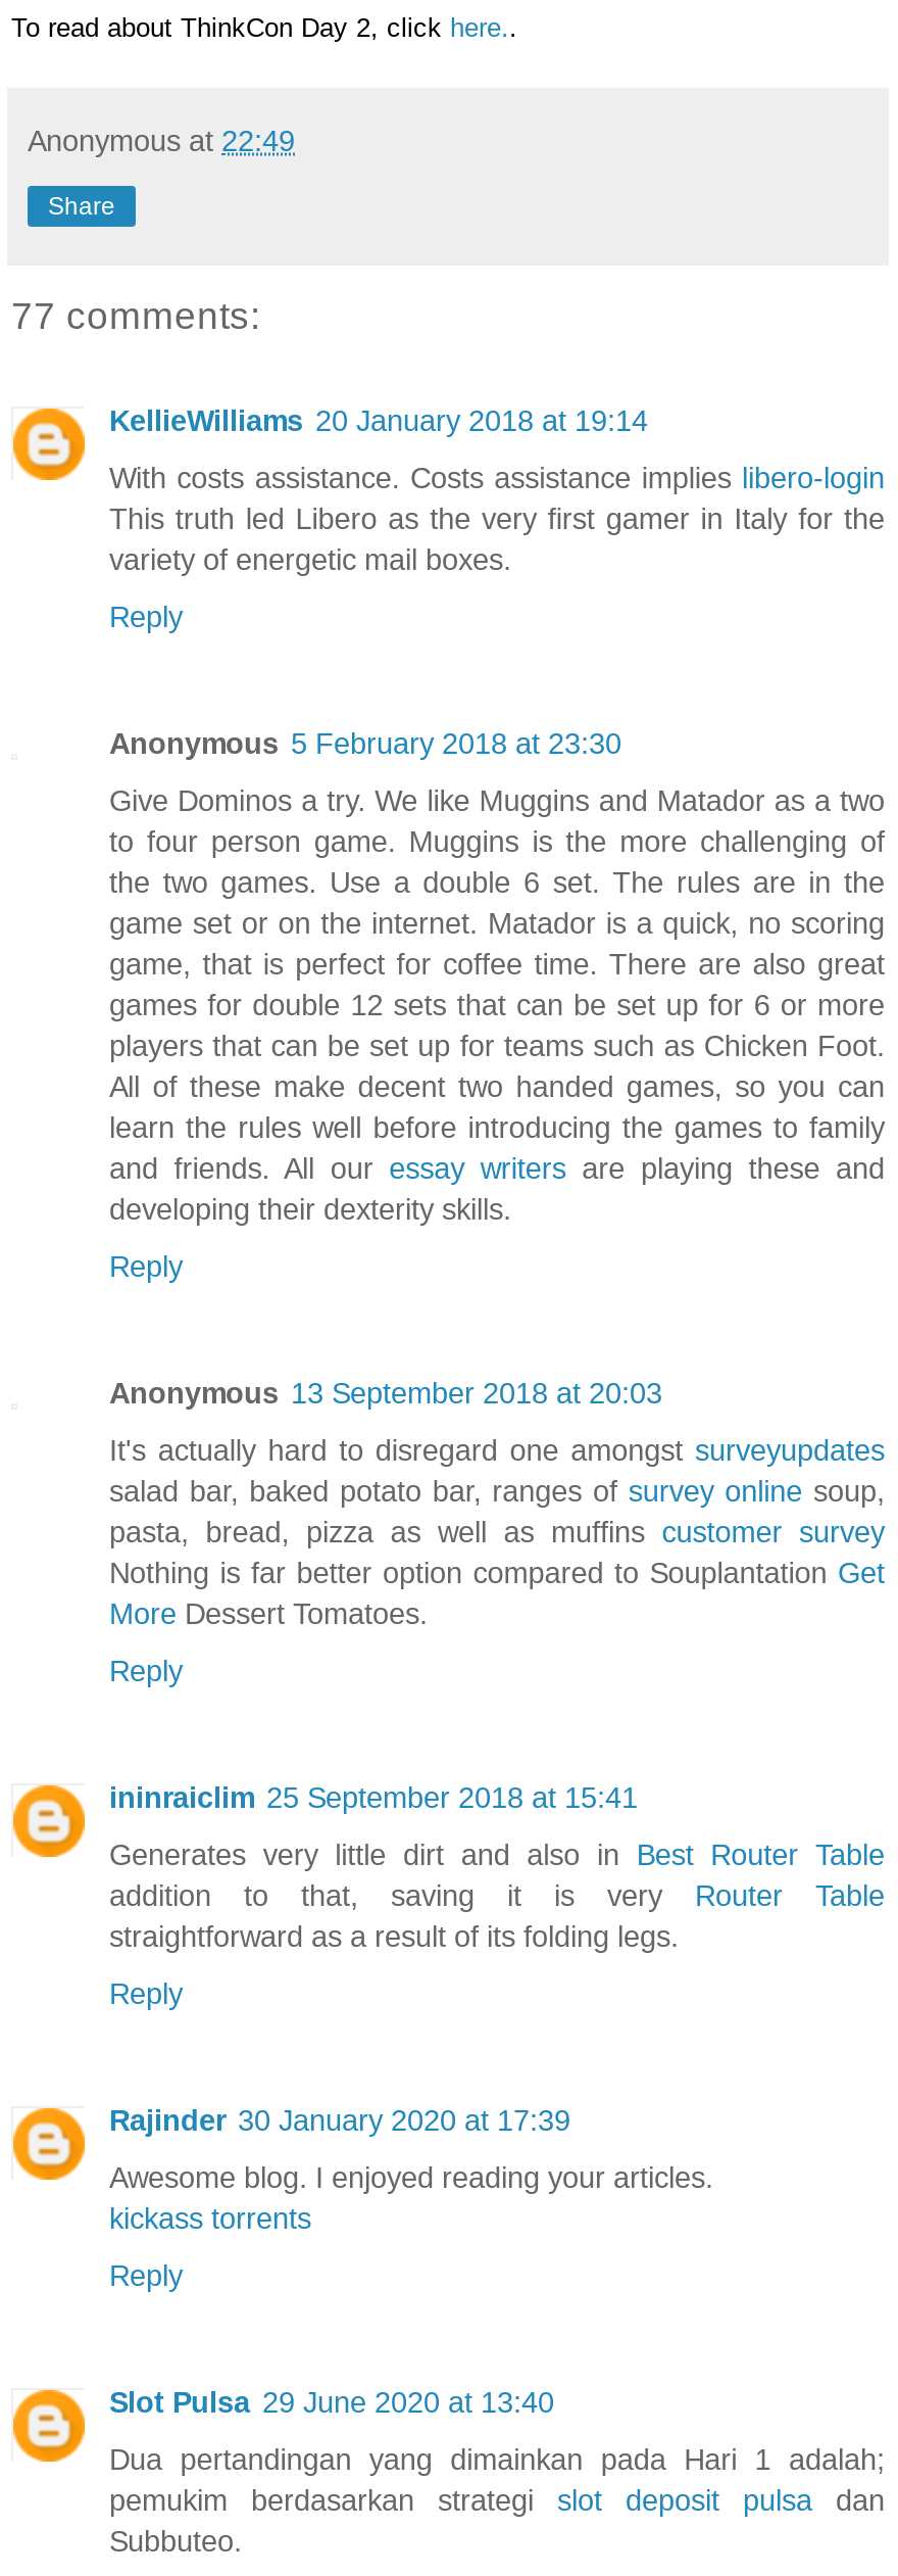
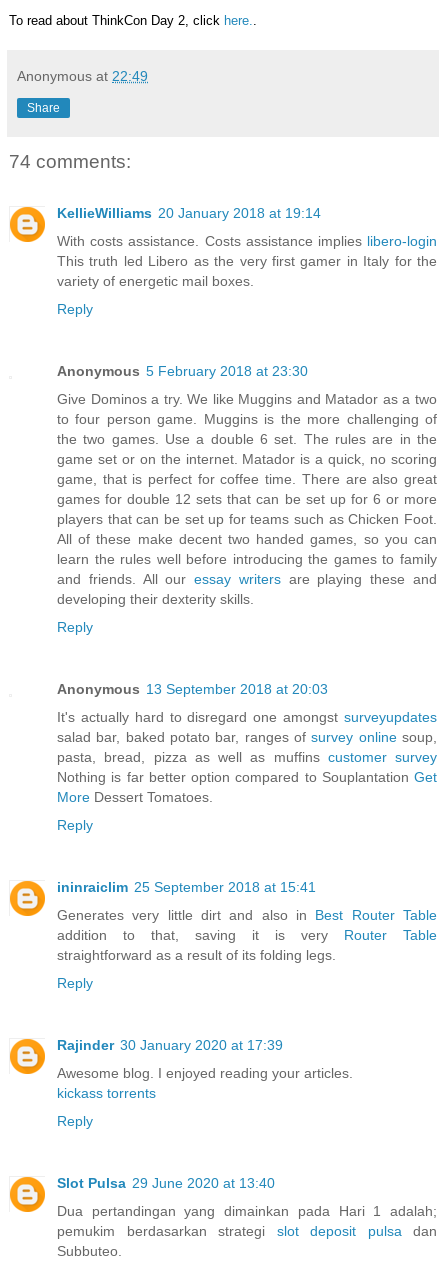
[11,294,260,337] 77 comments: -> [9,151,131,172] 74 comments:

